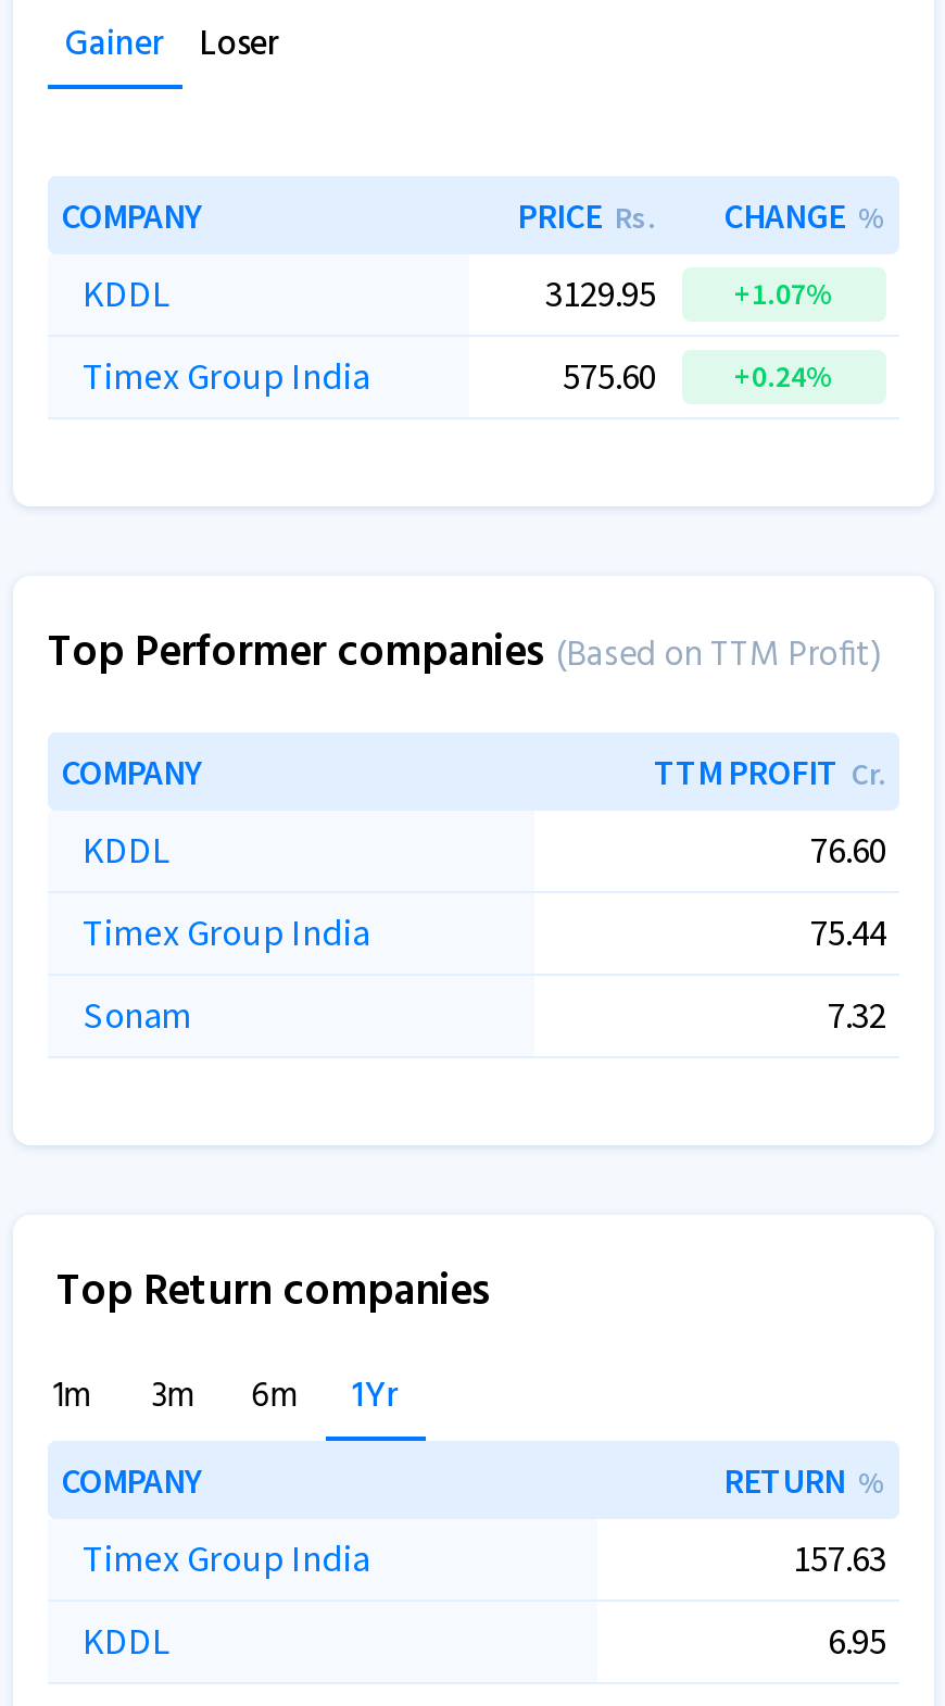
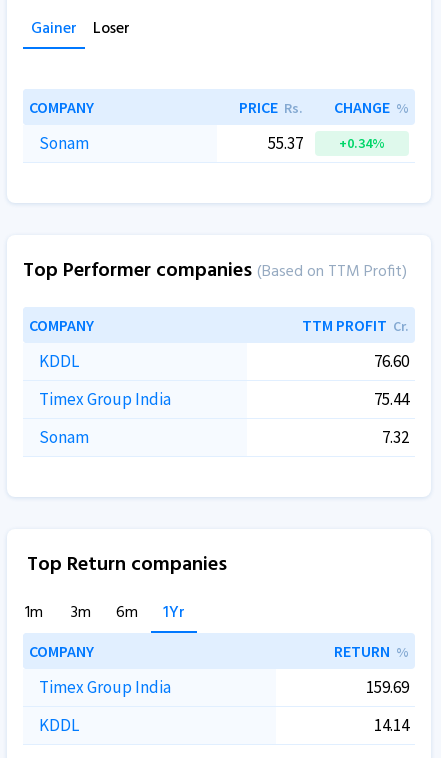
[83,269,834,400] KDDL | 3129.95 | +1.07% | Timex Group India | 575.60 | +0.24% -> [39,132,385,154] Sonam | 55.37 | +0.34%
[793,1534,886,1582] 157.63 -> [366,676,409,698] 159.69
[828,1617,886,1665] 6.95 -> [374,714,409,736] 14.14

